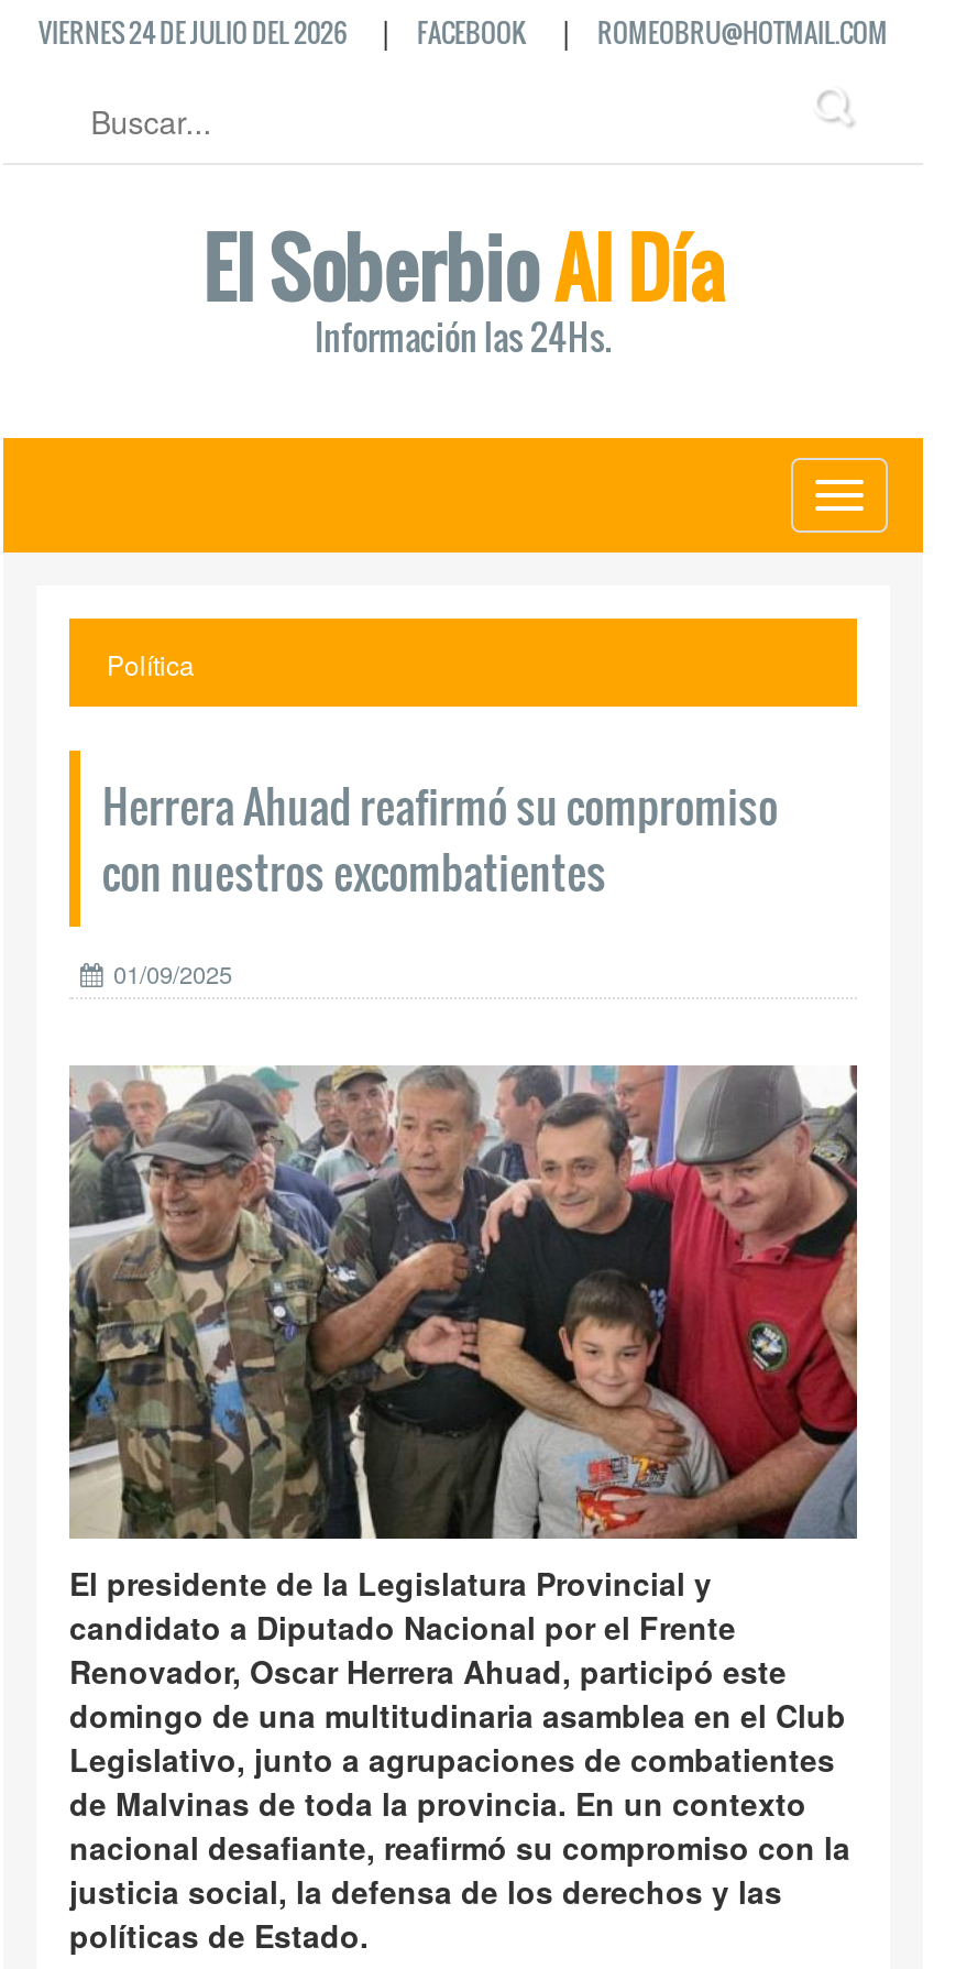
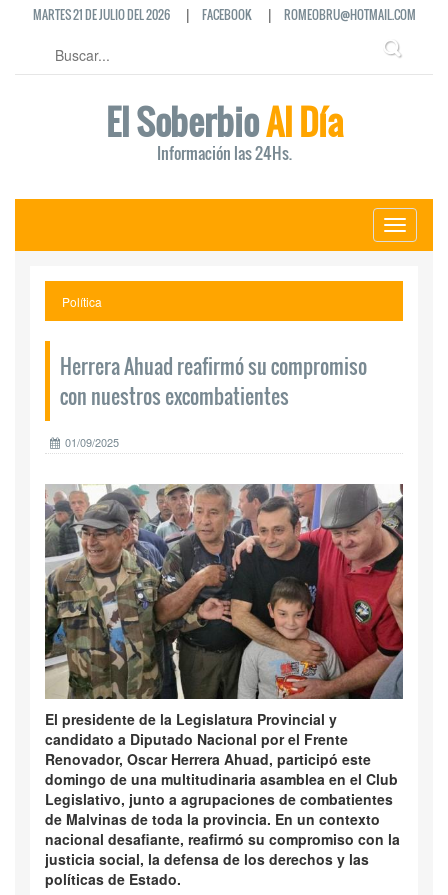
[39,13,347,51] VIERNES 24 DE JULIO DEL 2026 -> [32,6,169,23] MARTES 21 DE JULIO DEL 2026

